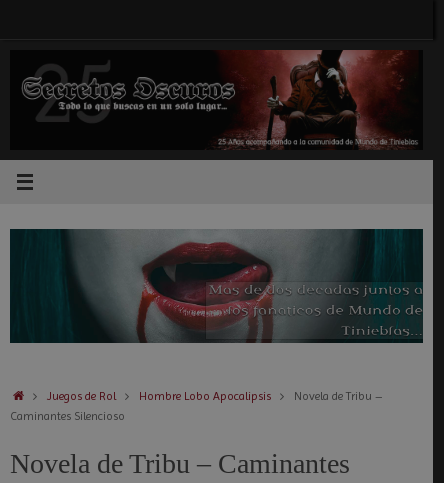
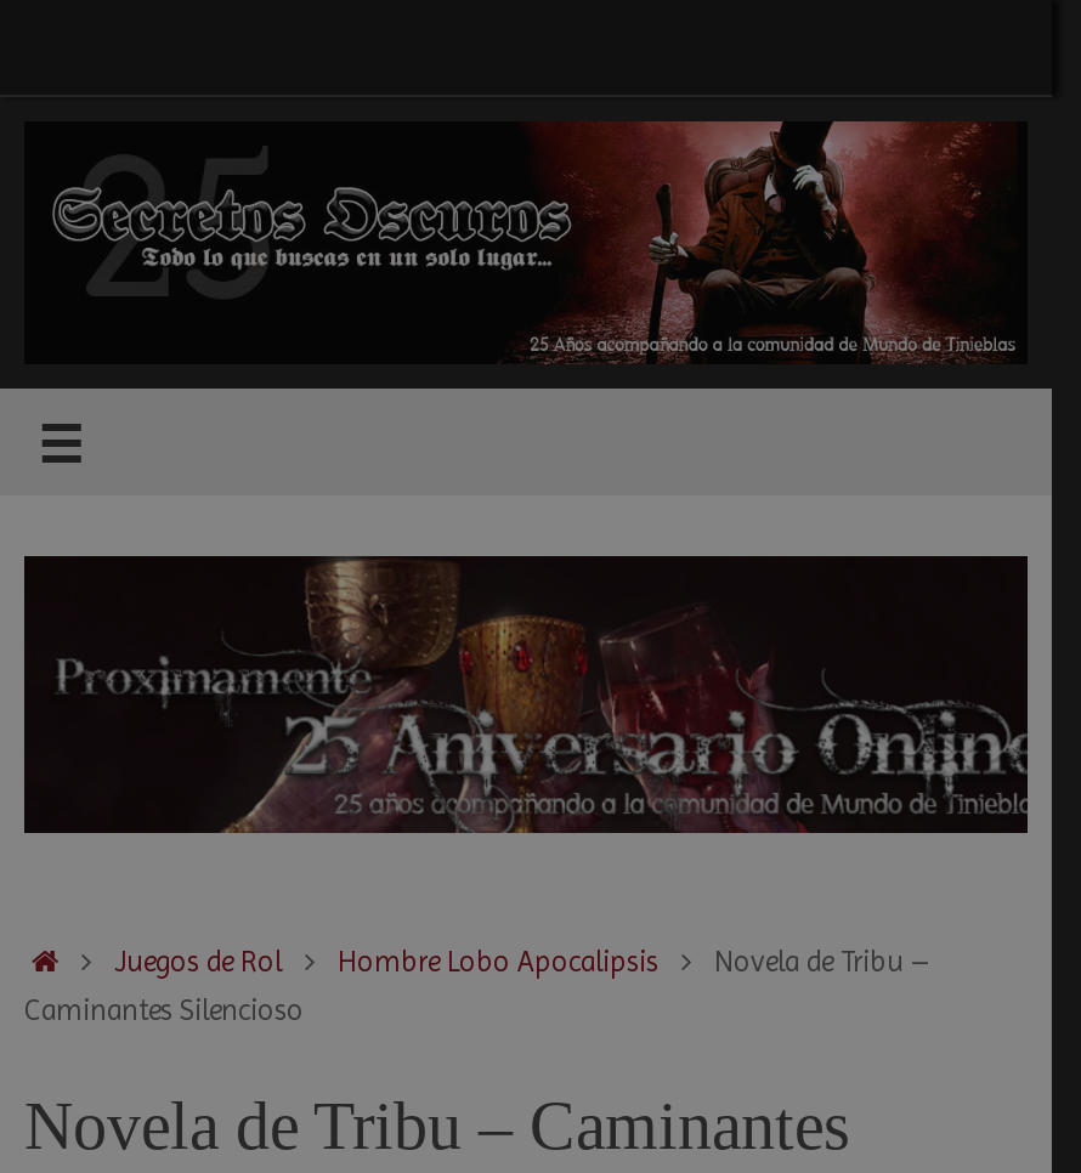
[10,228,423,344] [image] -> [24,554,1028,835] [image]

